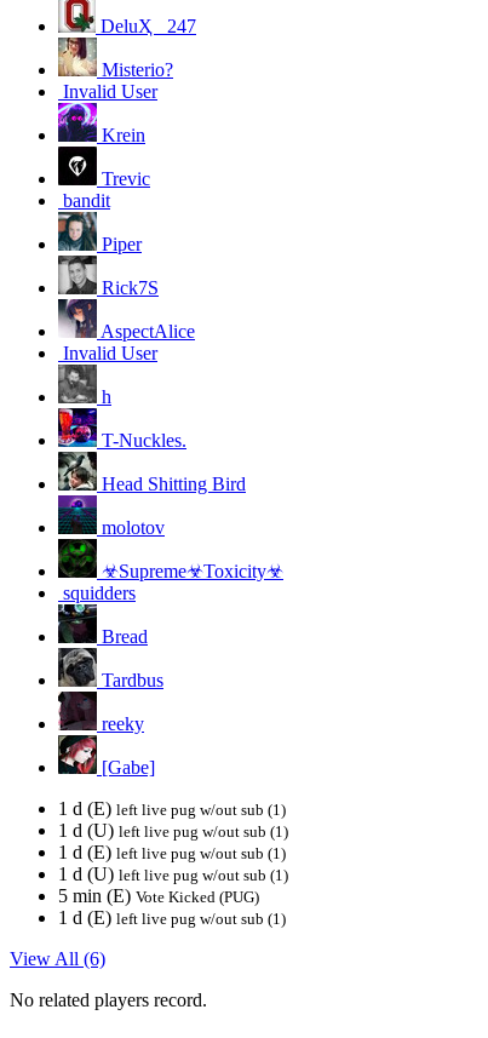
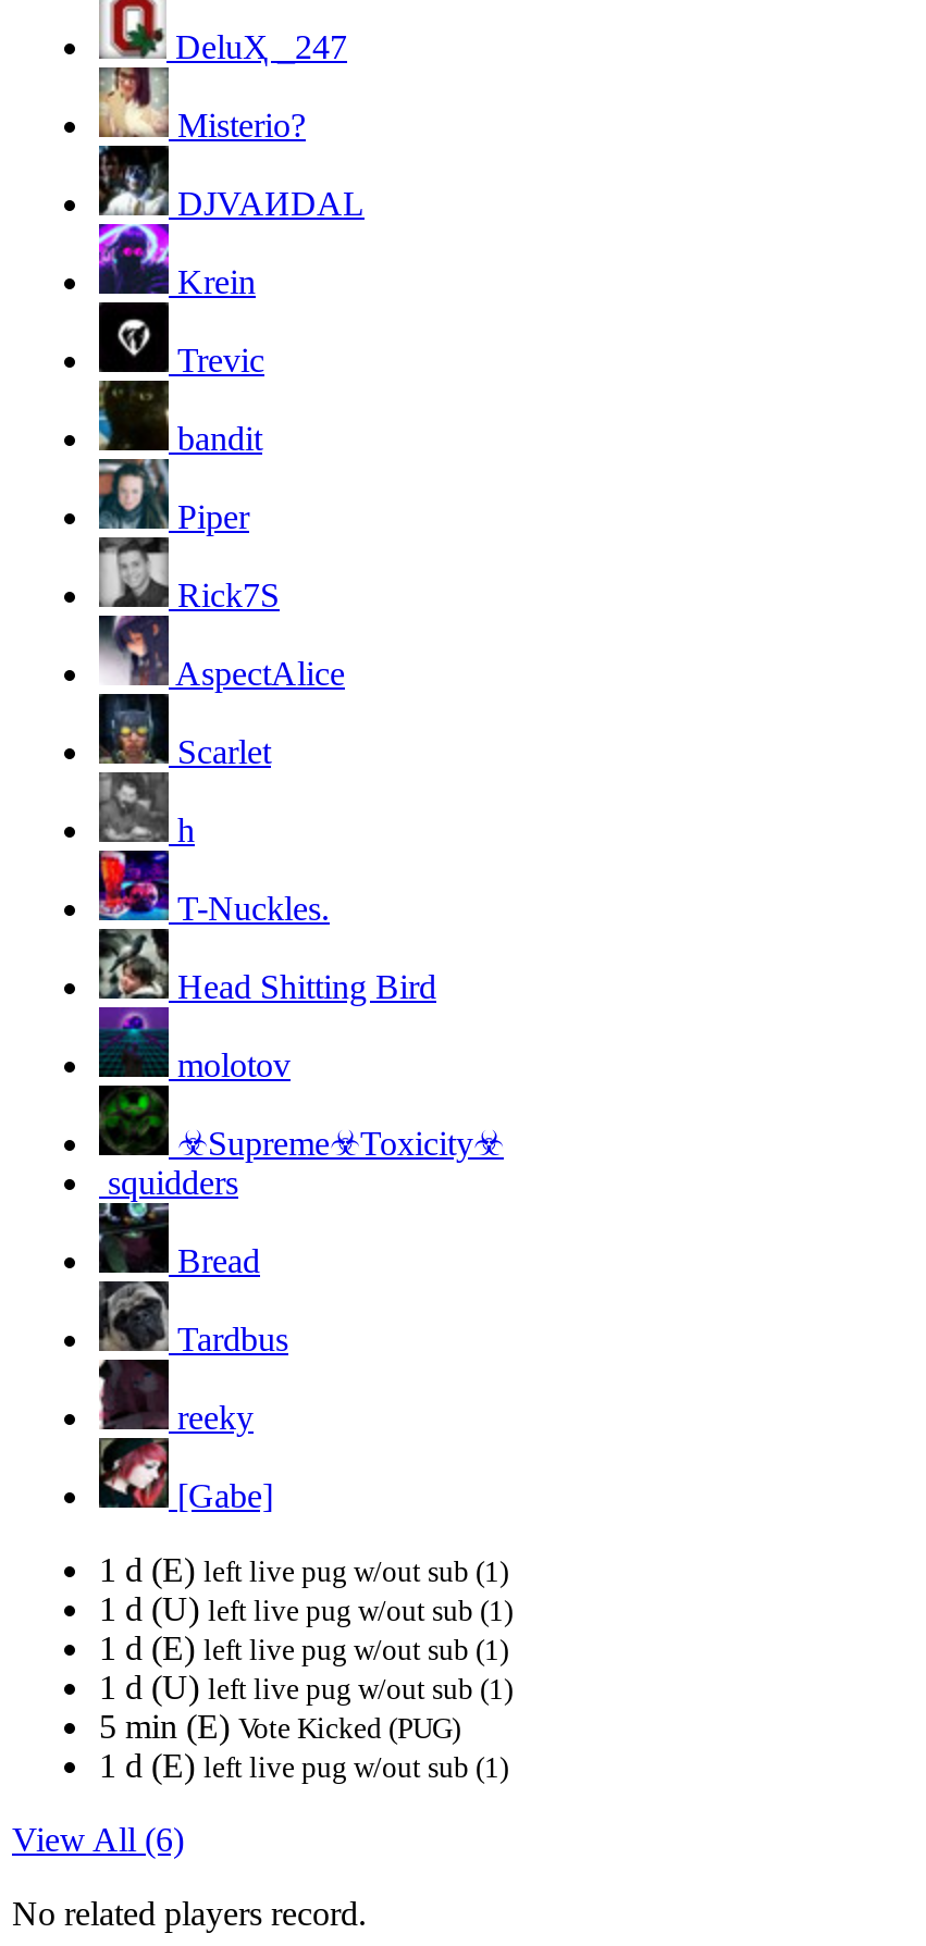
[63,82,157,102] Invalid User -> [177,186,365,223] DJVAИDAL
[63,343,157,364] Invalid User -> [177,734,271,771] Scarlet

